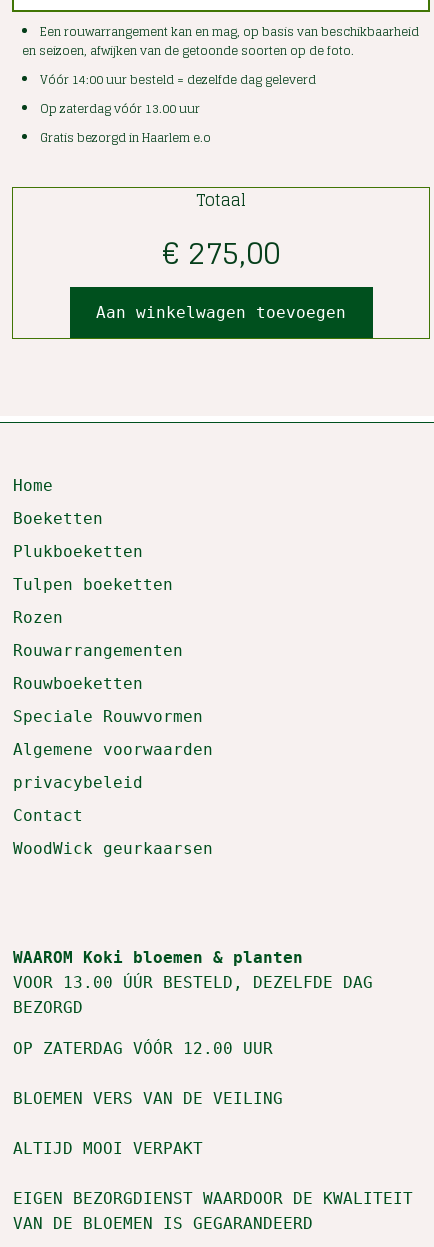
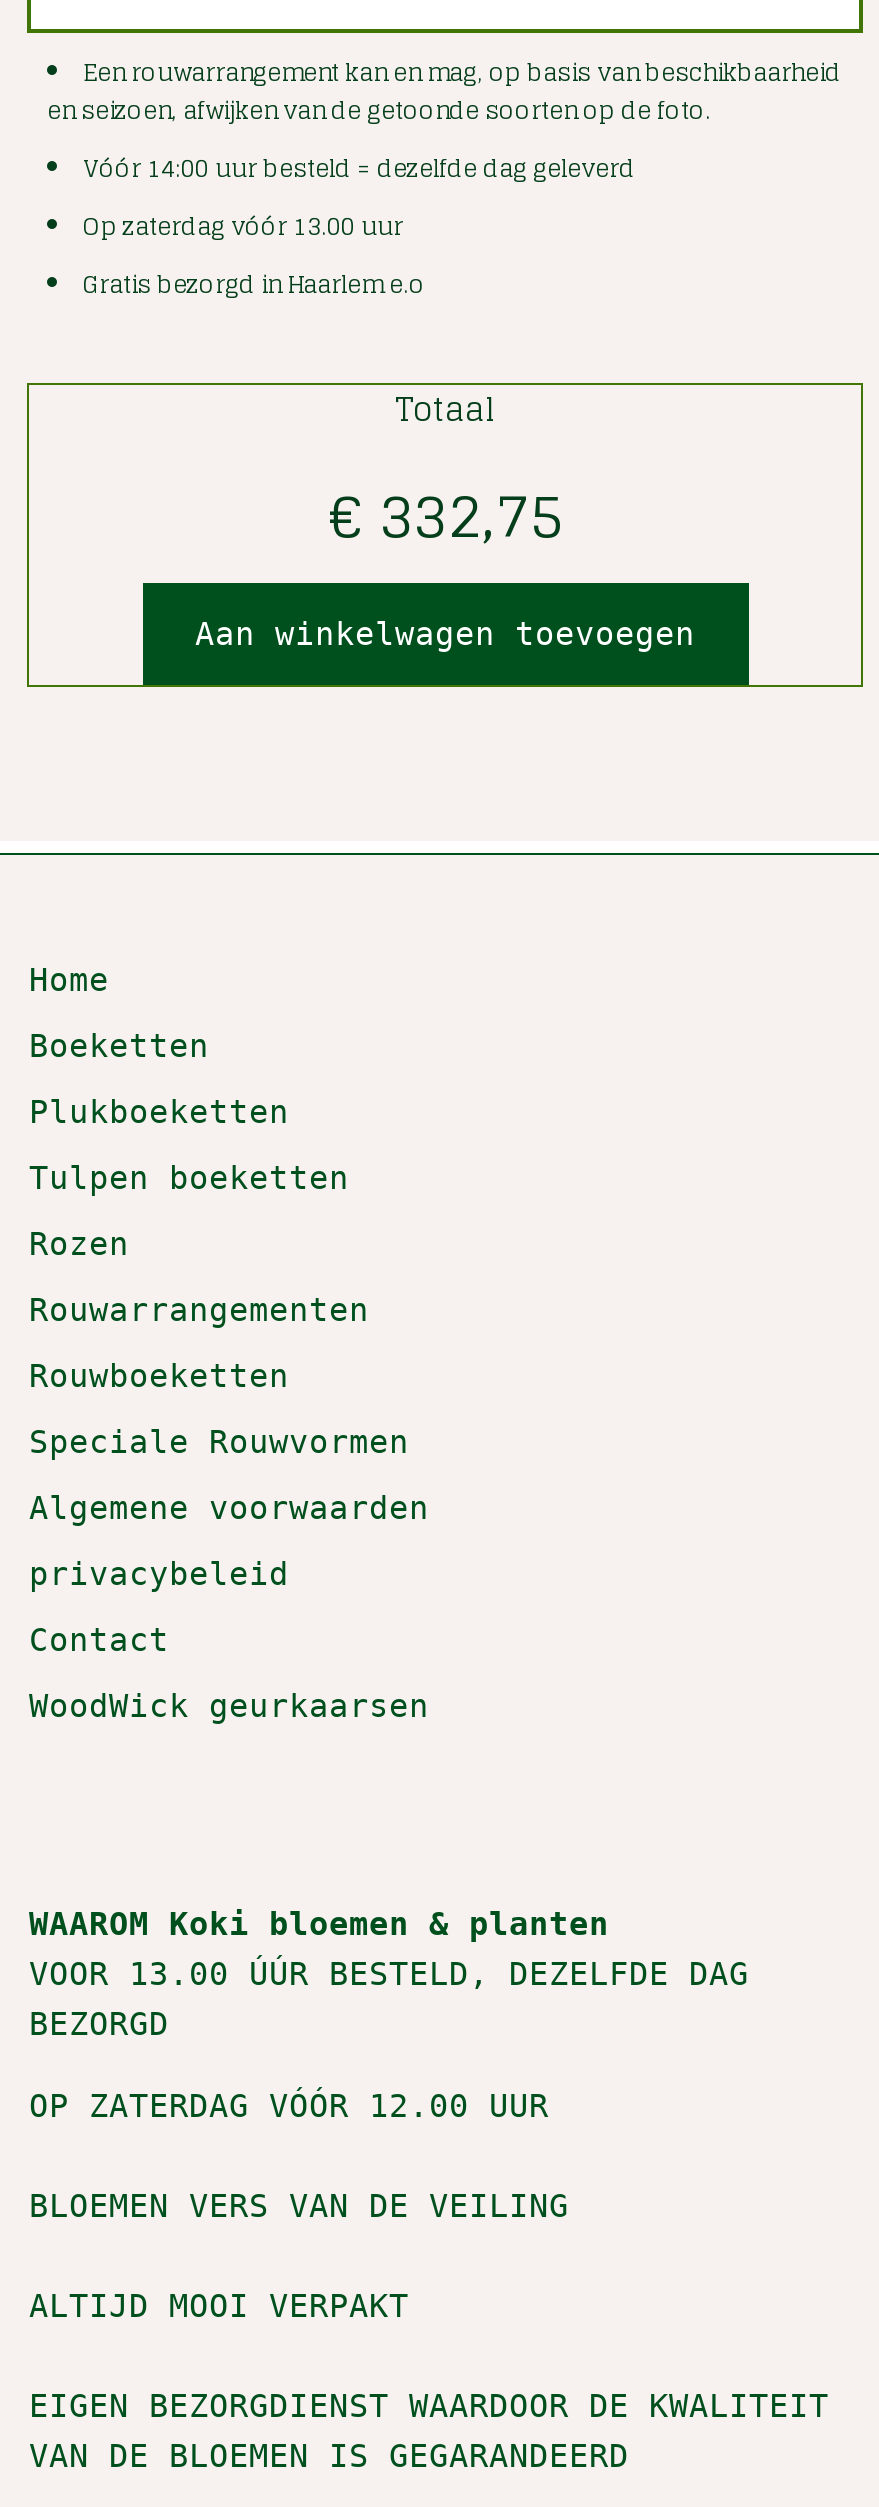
[162,226,280,280] € 275,00 -> [327,461,563,569] € 332,75

